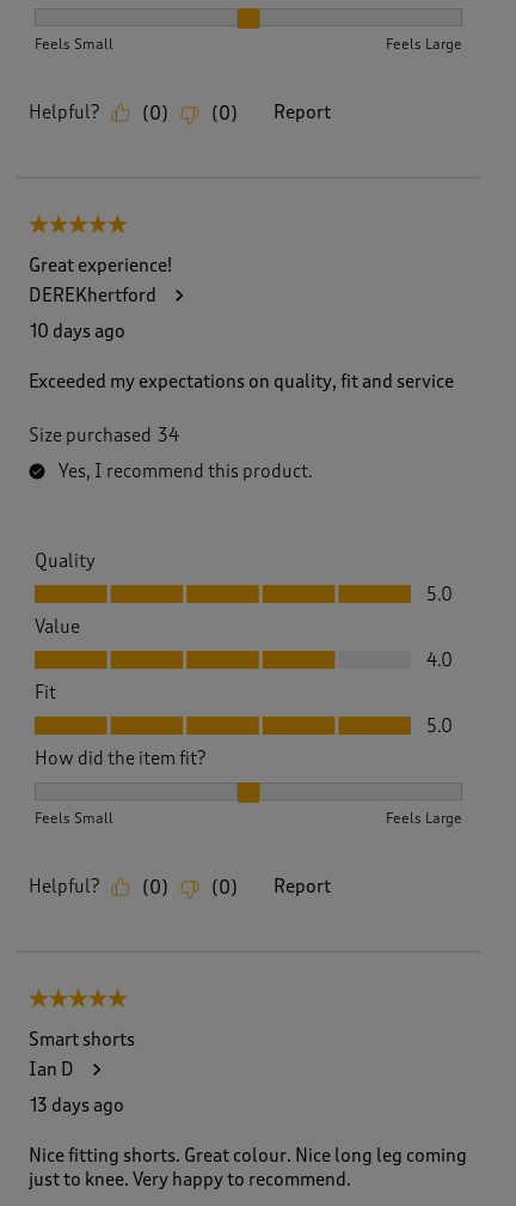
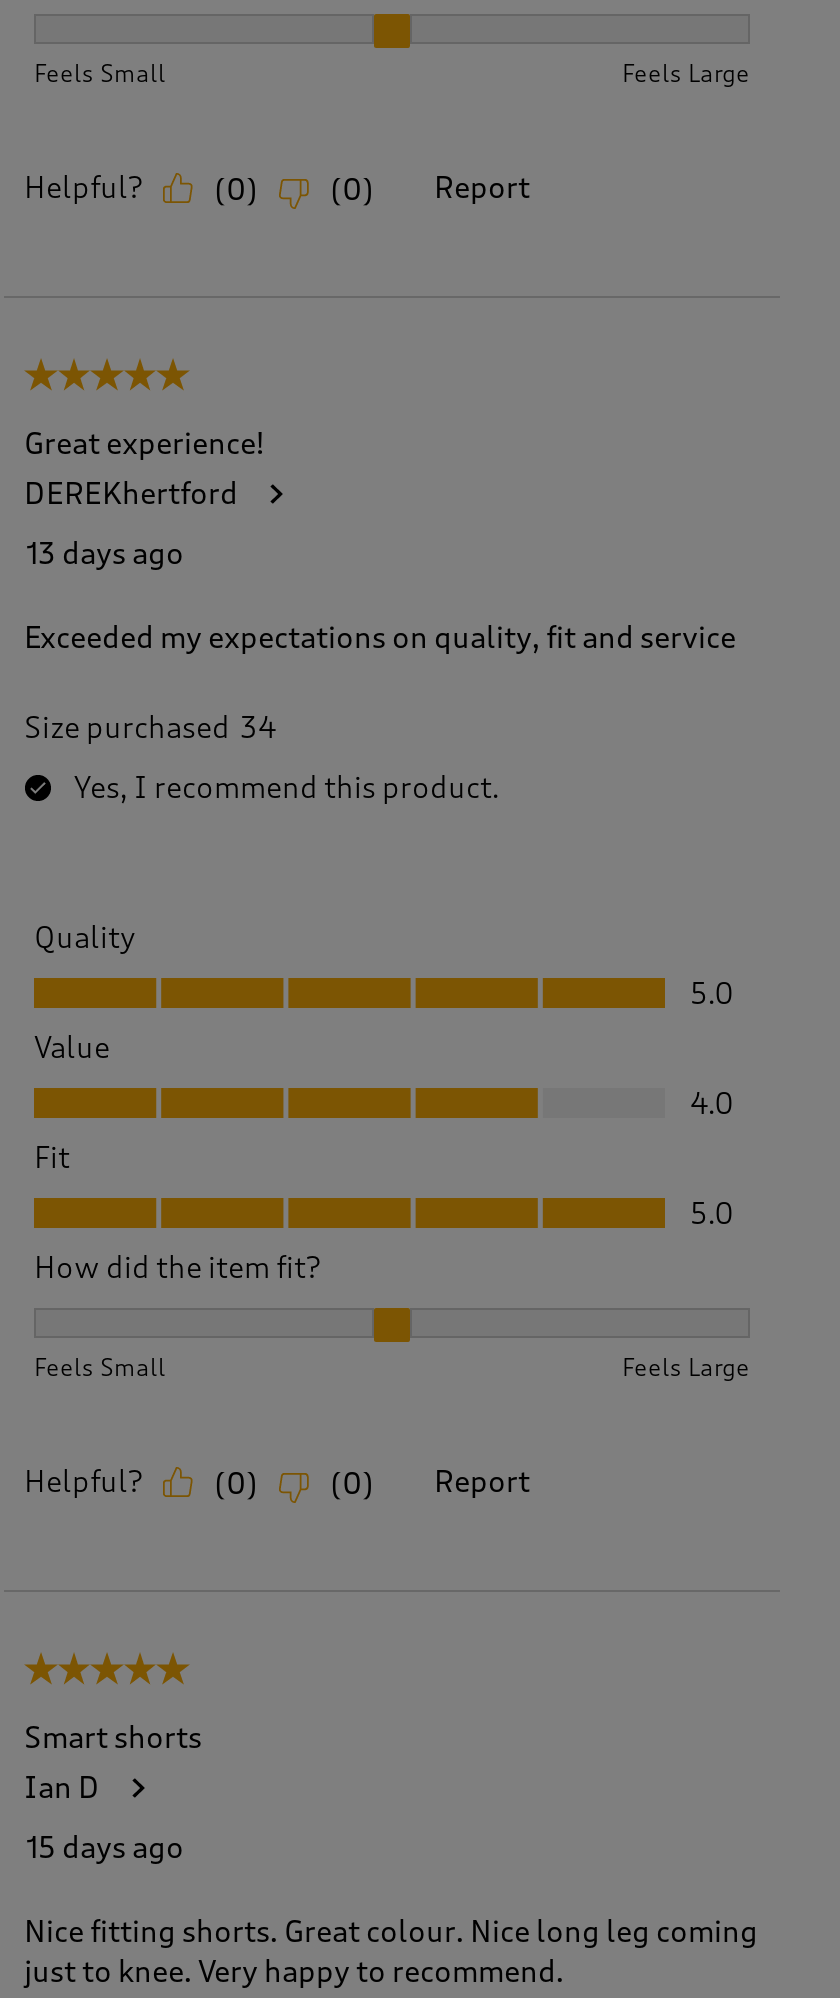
[30,321,125,342] 10 days ago -> [26,536,184,572] 13 days ago
[30,1094,124,1116] 13 days ago -> [26,1829,184,1865] 15 days ago

